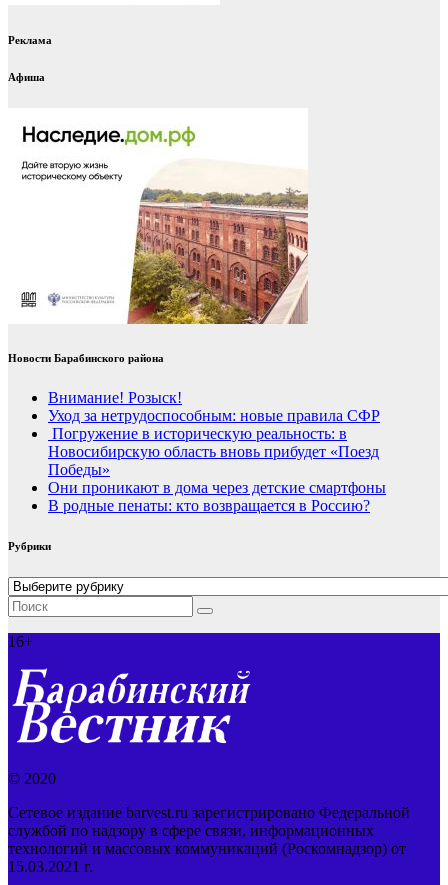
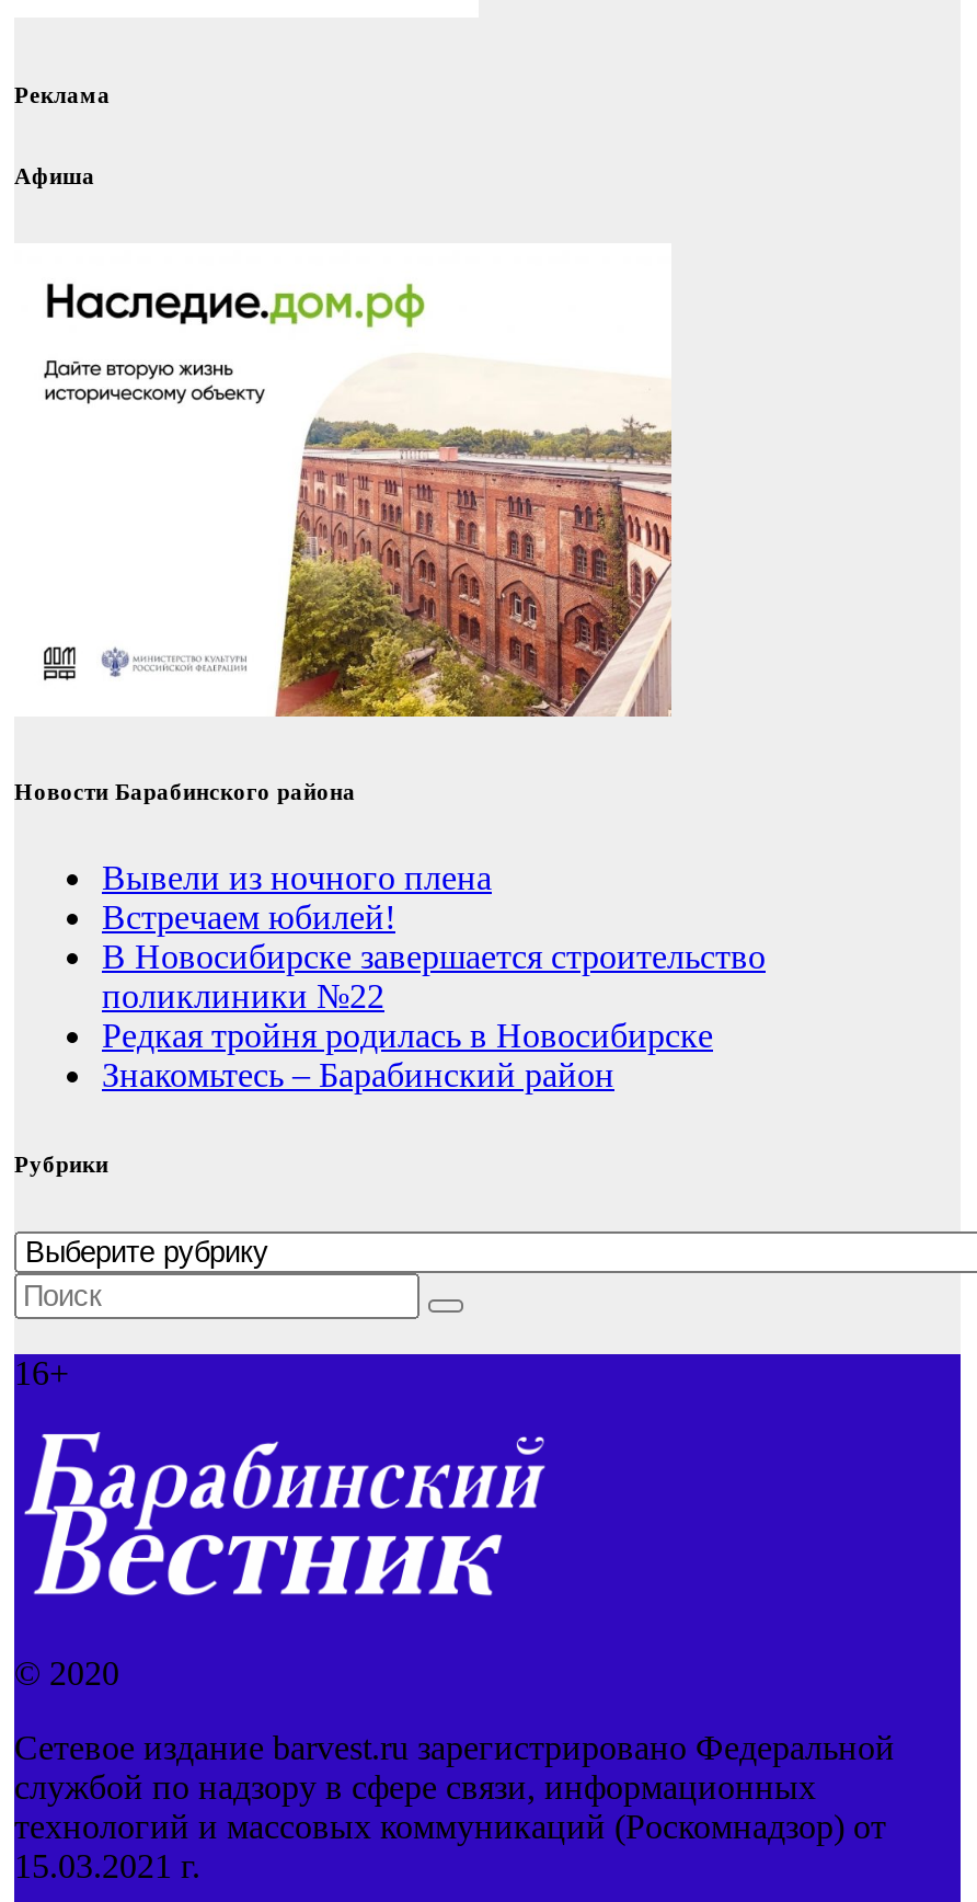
[48,389,386,514] Внимание! Розыск! | Уход за нетрудоспособным: новые правила СФР | Погружение в историческую реальность: в | Новосибирскую область вновь прибудет «Поезд | Победы» | Они проникают в дома через детские смартфоны | В родные пенаты: кто возвращается в Россию? -> [102,860,766,1095] Вывели из ночного плена | Встречаем юбилей! | В Новосибирске завершается строительство | поликлиники №22 | Редкая тройня родилась в Новосибирске | Знакомьтесь – Барабинский район

